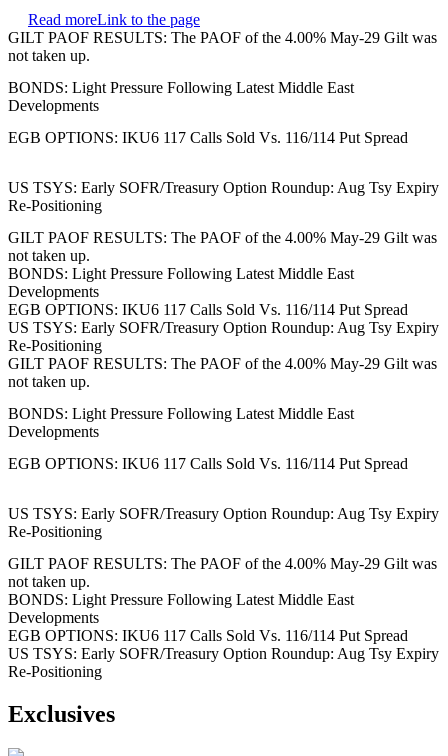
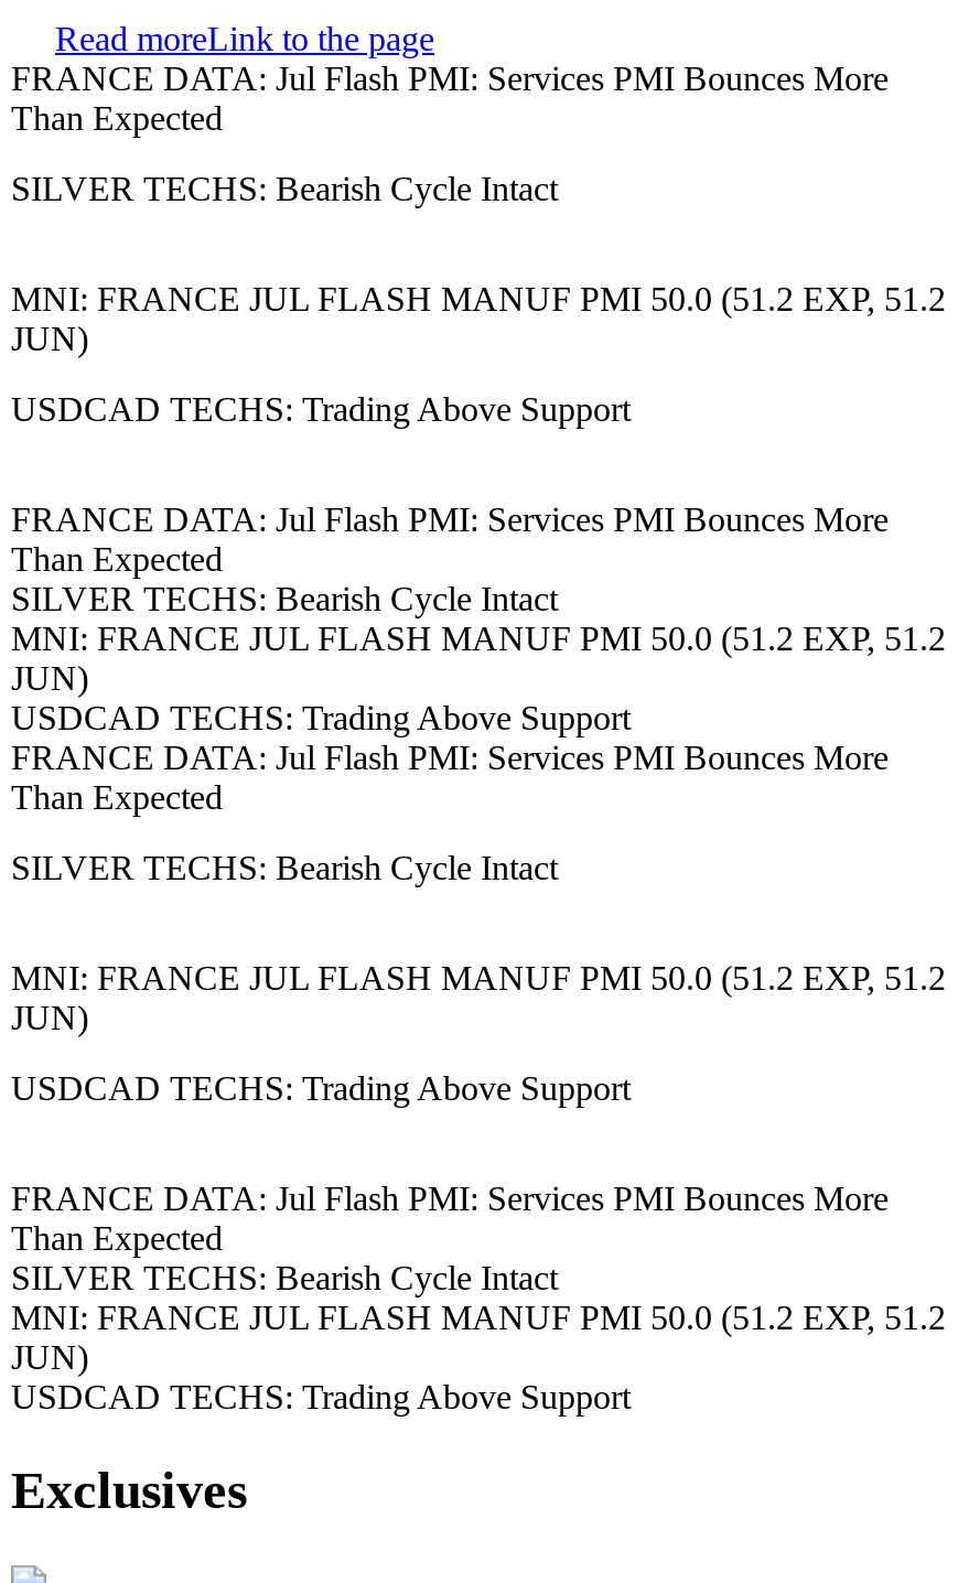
[8,29,437,64] GILT PAOF RESULTS: The PAOF of the 4.00% May-29 Gilt was | not taken up. -> [11,60,889,137] FRANCE DATA: Jul Flash PMI: Services PMI Bounces More | Than Expected
[8,79,354,114] BONDS: Light Pressure Following Latest Middle East | Developments -> [11,170,558,208] SILVER TECHS: Bearish Cycle Intact
[8,129,408,146] EGB OPTIONS: IKU6 117 Calls Sold Vs. 116/114 Put Spread -> [11,280,946,358] MNI: FRANCE JUL FLASH MANUF PMI 50.0 (51.2 EXP, 51.2 | JUN)
[8,179,439,214] US TSYS: Early SOFR/Treasury Option Roundup: Aug Tsy Expiry | Re-Positioning -> [11,391,631,428] USDCAD TECHS: Trading Above Support
[8,229,439,390] GILT PAOF RESULTS: The PAOF of the 4.00% May-29 Gilt was | not taken up. | BONDS: Light Pressure Following Latest Middle East | Developments | EGB OPTIONS: IKU6 117 Calls Sold Vs. 116/114 Put Spread | US TSYS: Early SOFR/Treasury Option Roundup: Aug Tsy Expiry | Re-Positioning | GILT PAOF RESULTS: The PAOF of the 4.00% May-29 Gilt was | not taken up. -> [11,501,946,816] FRANCE DATA: Jul Flash PMI: Services PMI Bounces More | Than Expected | SILVER TECHS: Bearish Cycle Intact | MNI: FRANCE JUL FLASH MANUF PMI 50.0 (51.2 EXP, 51.2 | JUN) | USDCAD TECHS: Trading Above Support | FRANCE DATA: Jul Flash PMI: Services PMI Bounces More | Than Expected
[8,405,354,440] BONDS: Light Pressure Following Latest Middle East | Developments -> [11,849,558,887] SILVER TECHS: Bearish Cycle Intact
[8,455,408,472] EGB OPTIONS: IKU6 117 Calls Sold Vs. 116/114 Put Spread -> [11,960,946,1037] MNI: FRANCE JUL FLASH MANUF PMI 50.0 (51.2 EXP, 51.2 | JUN)
[8,505,439,540] US TSYS: Early SOFR/Treasury Option Roundup: Aug Tsy Expiry | Re-Positioning -> [11,1070,631,1107] USDCAD TECHS: Trading Above Support
[8,555,439,680] GILT PAOF RESULTS: The PAOF of the 4.00% May-29 Gilt was | not taken up. | BONDS: Light Pressure Following Latest Middle East | Developments | EGB OPTIONS: IKU6 117 Calls Sold Vs. 116/114 Put Spread | US TSYS: Early SOFR/Treasury Option Roundup: Aug Tsy Expiry | Re-Positioning -> [11,1180,946,1416] FRANCE DATA: Jul Flash PMI: Services PMI Bounces More | Than Expected | SILVER TECHS: Bearish Cycle Intact | MNI: FRANCE JUL FLASH MANUF PMI 50.0 (51.2 EXP, 51.2 | JUN) | USDCAD TECHS: Trading Above Support

